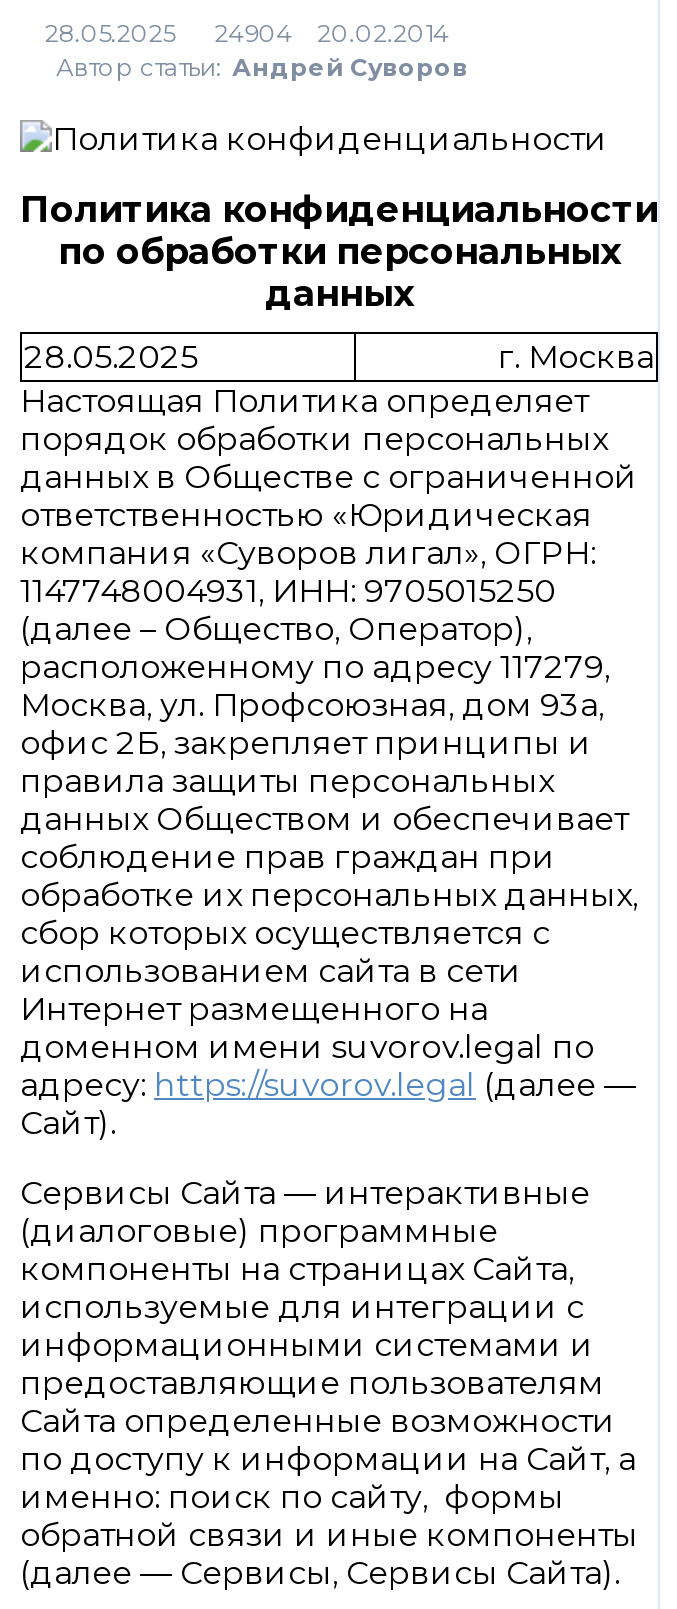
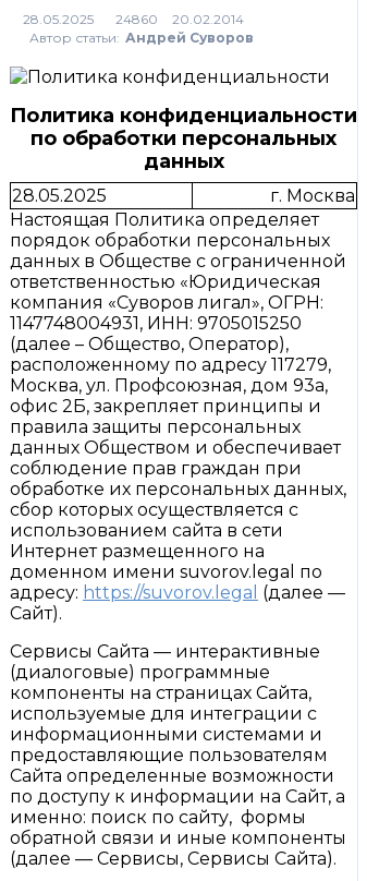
[39,18,292,48] 28.05.2025 24904 -> [20,11,158,27] 28.05.2025 24860

